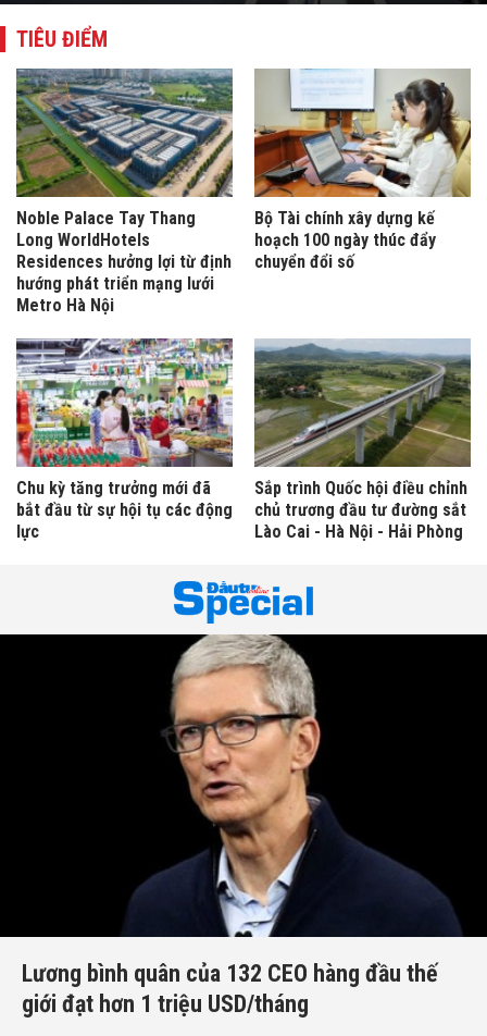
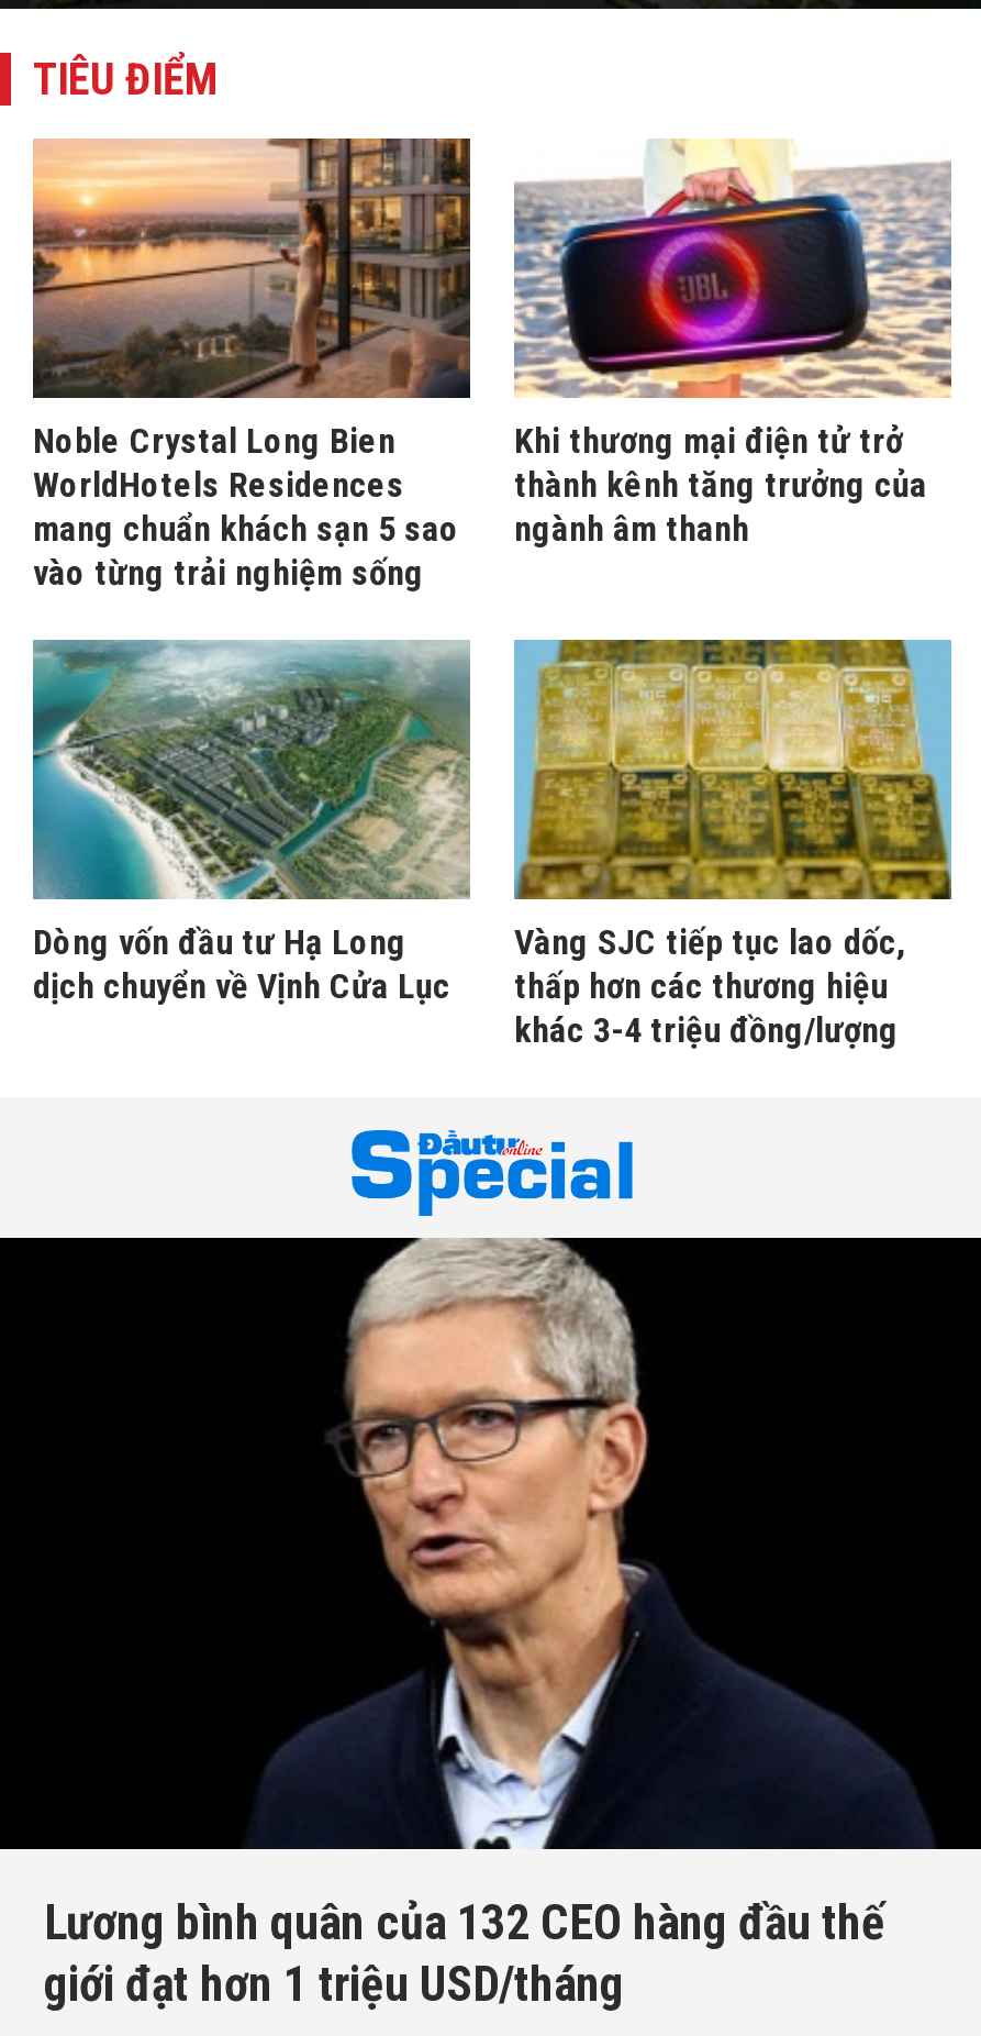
[15,67,234,316] [image] | Noble Palace Tay Thang | Long WorldHotels | Residences hưởng lợi từ định | hướng phát triển mạng lưới | Metro Hà Nội -> [31,136,472,594] [image] | Noble Crystal Long Bien | WorldHotels Residences | mang chuẩn khách sạn 5 sao | vào từng trải nghiệm sống
[253,67,471,272] [image] | Bộ Tài chính xây dựng kế | hoạch 100 ngày thúc đẩy | chuyển đổi số -> [514,139,951,550] [image] | Khi thương mại điện tử trở | thành kênh tăng trưởng của | ngành âm thanh
[15,338,233,542] [image] | Chu kỳ tăng trưởng mới đã | bắt đầu từ sự hội tụ các động | lực -> [31,640,470,1008] [image] | Dòng vốn đầu tư Hạ Long | dịch chuyển về Vịnh Cửa Lục
[253,338,472,542] [image] | Sắp trình Quốc hội điều chỉnh | chủ trương đầu tư đường sắt | Lào Cai - Hà Nội - Hải Phòng -> [514,638,951,1052] [image] | Vàng SJC tiếp tục lao dốc, | thấp hơn các thương hiệu | khác 3-4 triệu đồng/lượng

